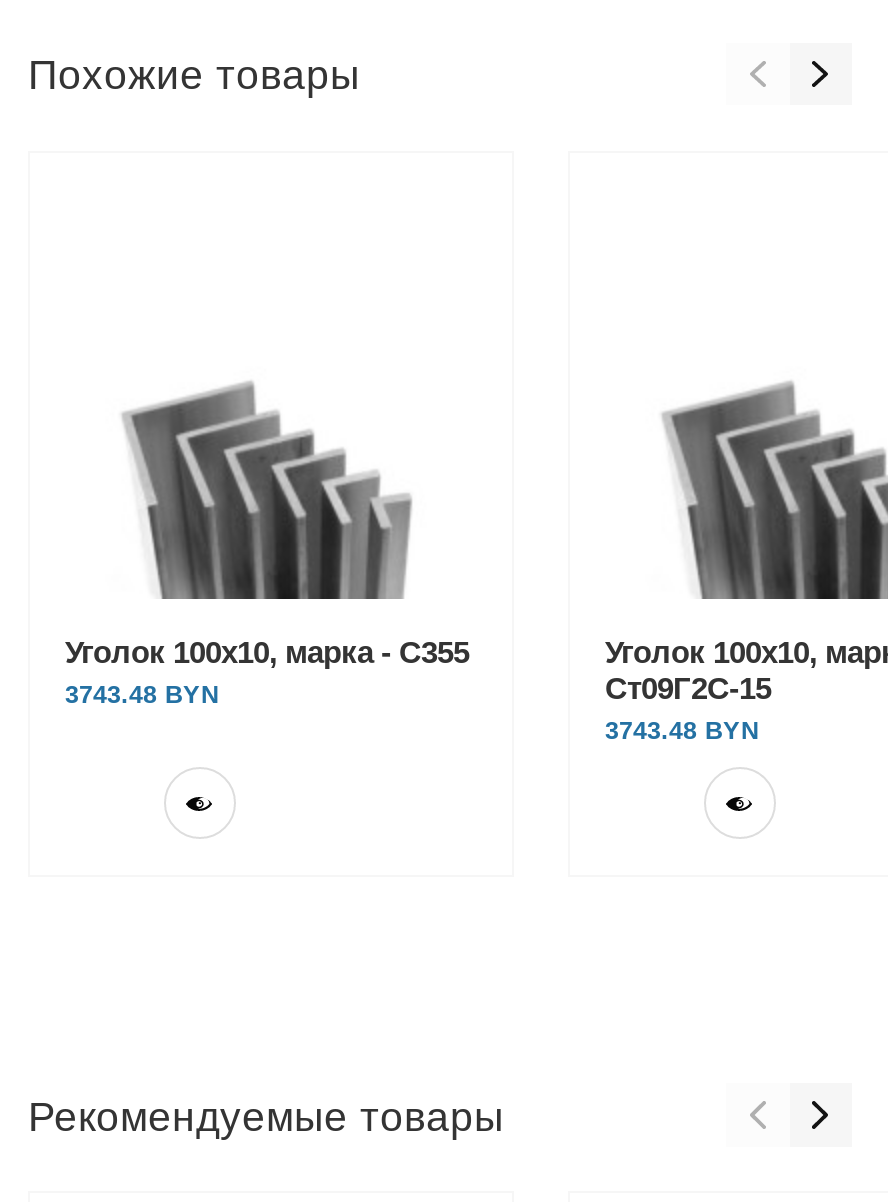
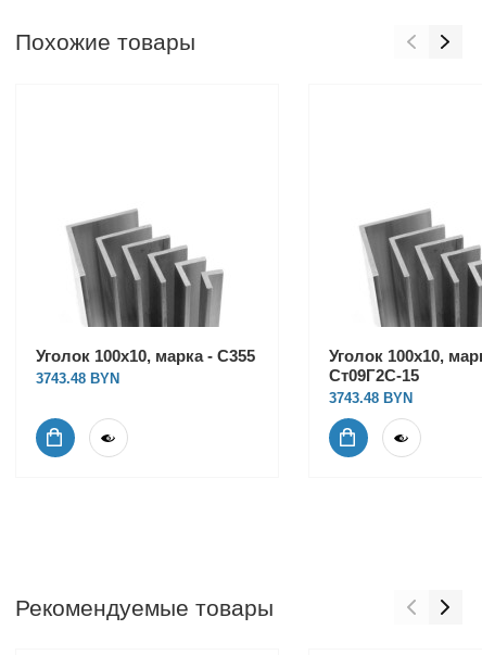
none -> [35,417,76,458] [image]
none -> [328,417,369,458] [image]

